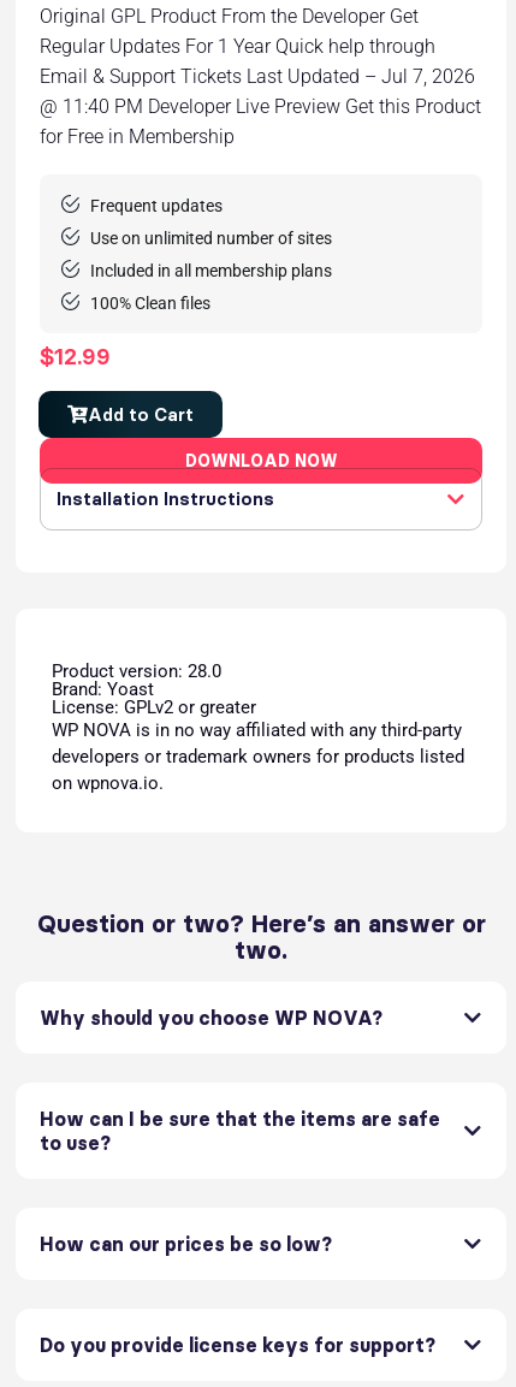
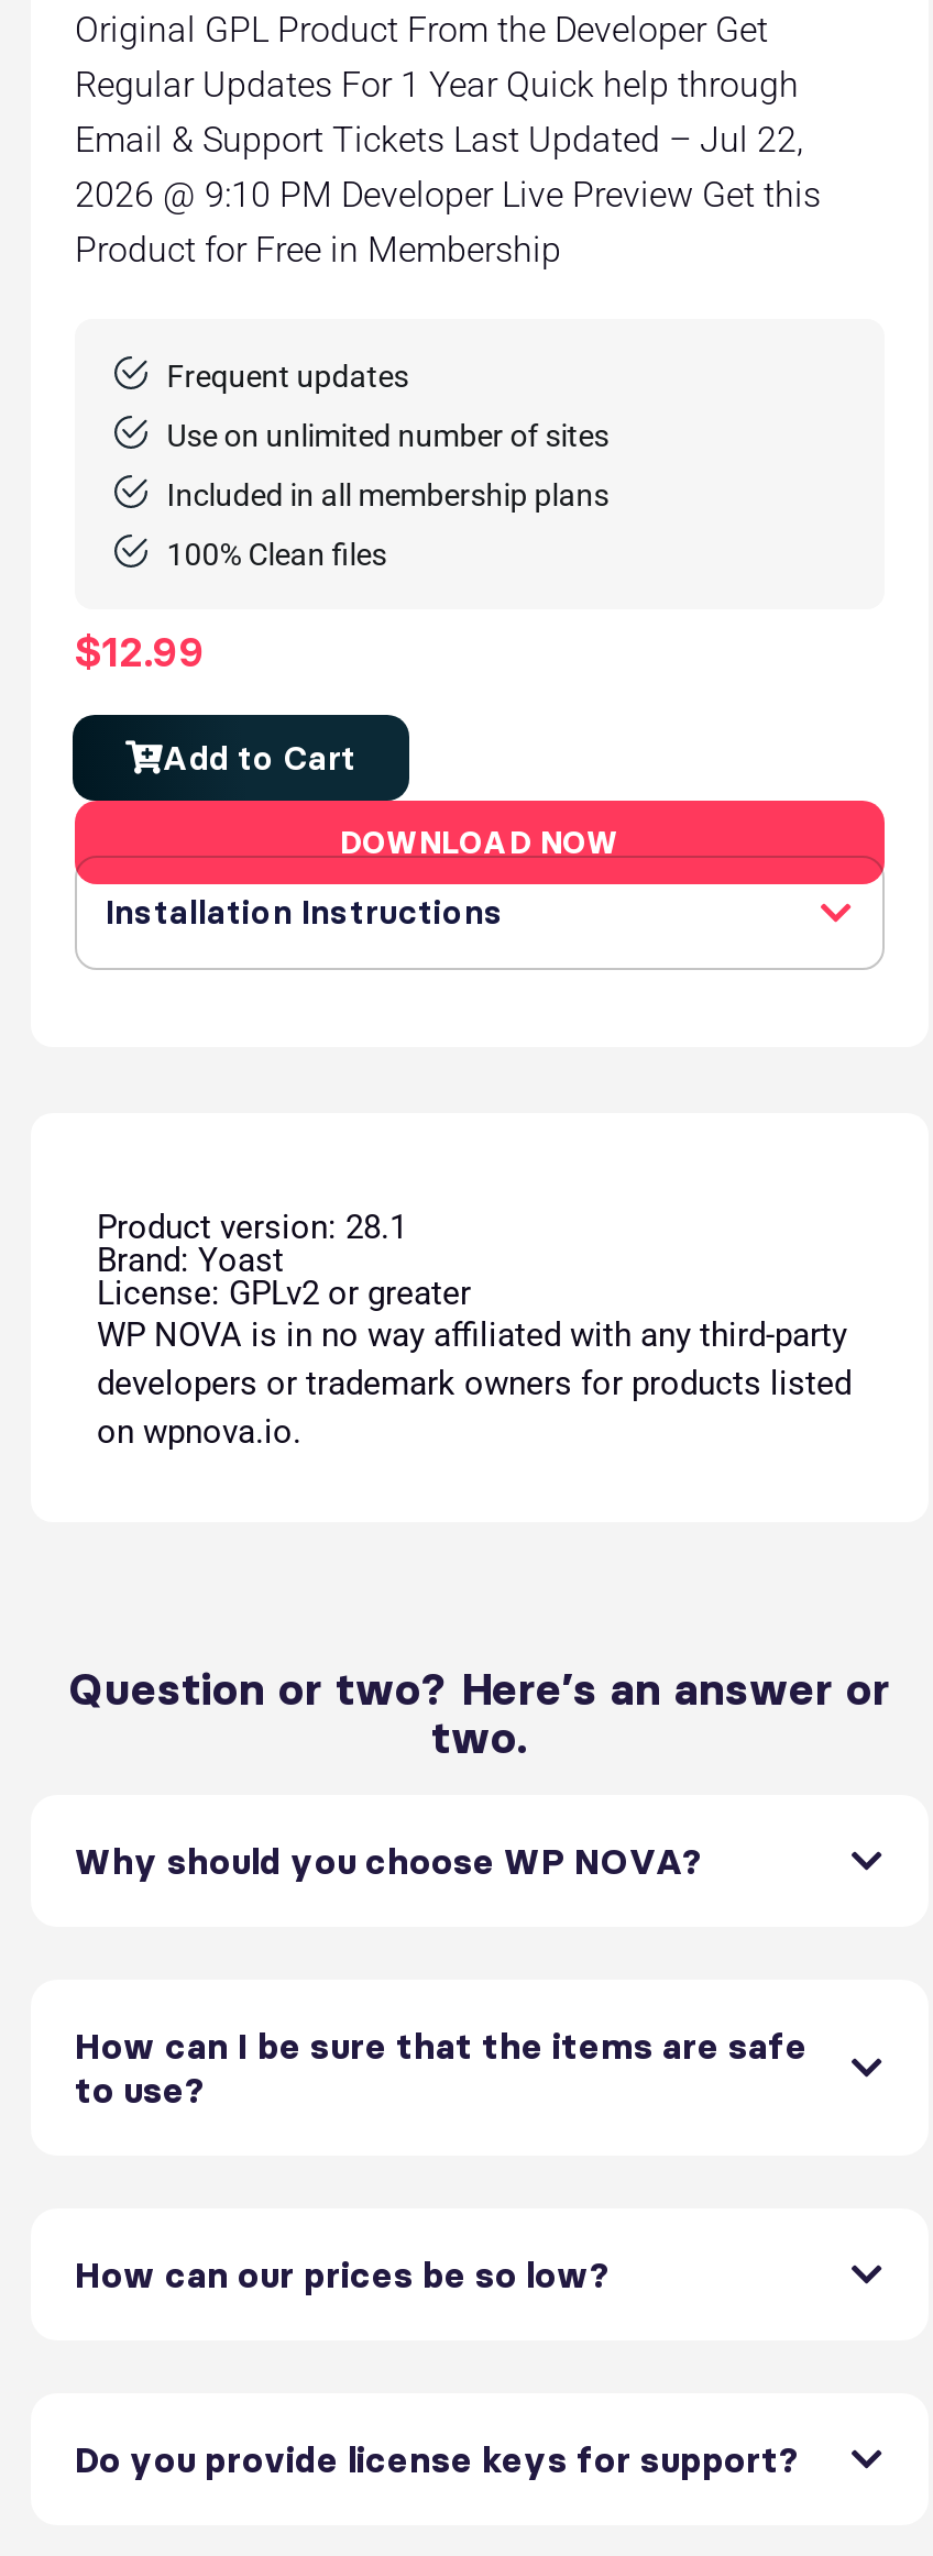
[40,65,481,148] Email & Support Tickets Last Updated – Jul 7, 2026 | @ 11:40 PM Developer Live Preview Get this Product | for Free in Membership -> [75,119,821,270] Email & Support Tickets Last Updated – Jul 22, | 2026 @ 9:10 PM Developer Live Preview Get this | Product for Free in Membership
[52,660,221,682] Product version: 28.0 -> [97,1207,407,1247] Product version: 28.1

